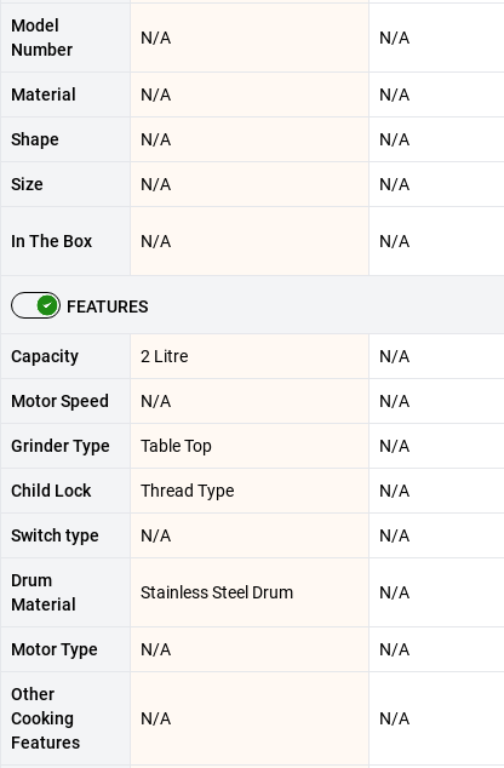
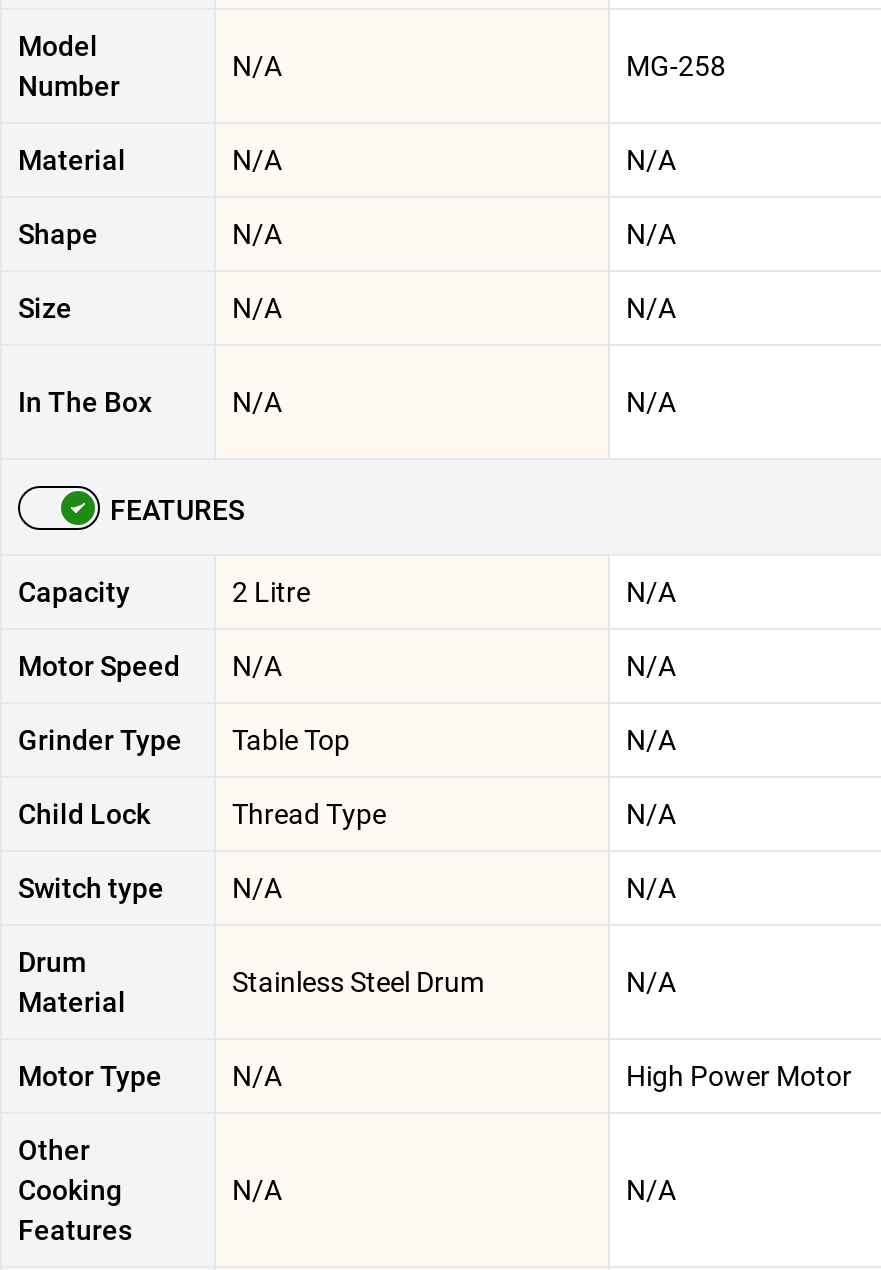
[379,28,409,47] N/A -> [626,50,726,82] MG-258
[379,640,409,659] N/A -> [626,1060,852,1092] High Power Motor

